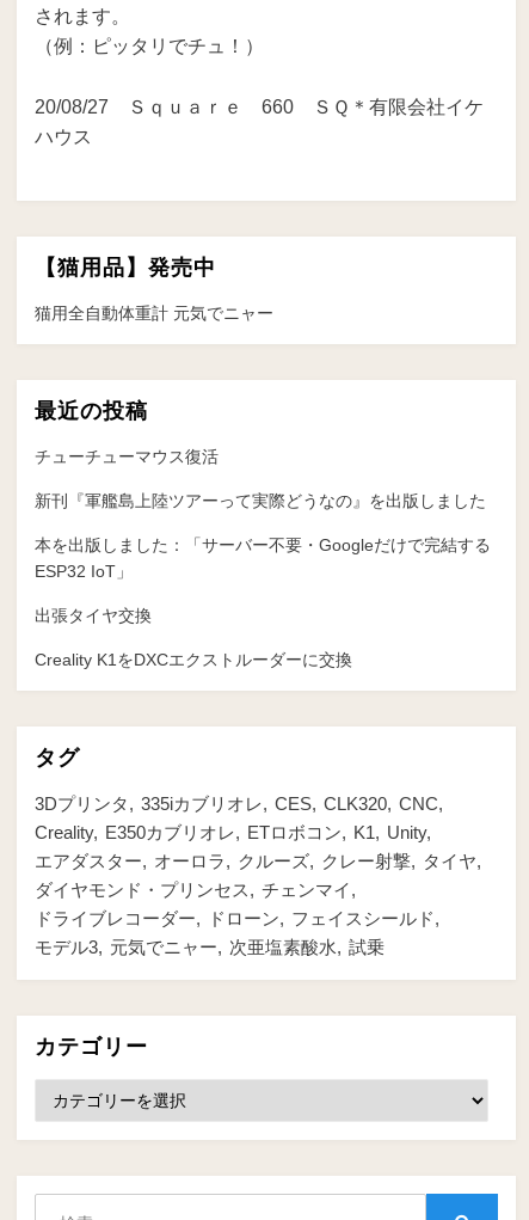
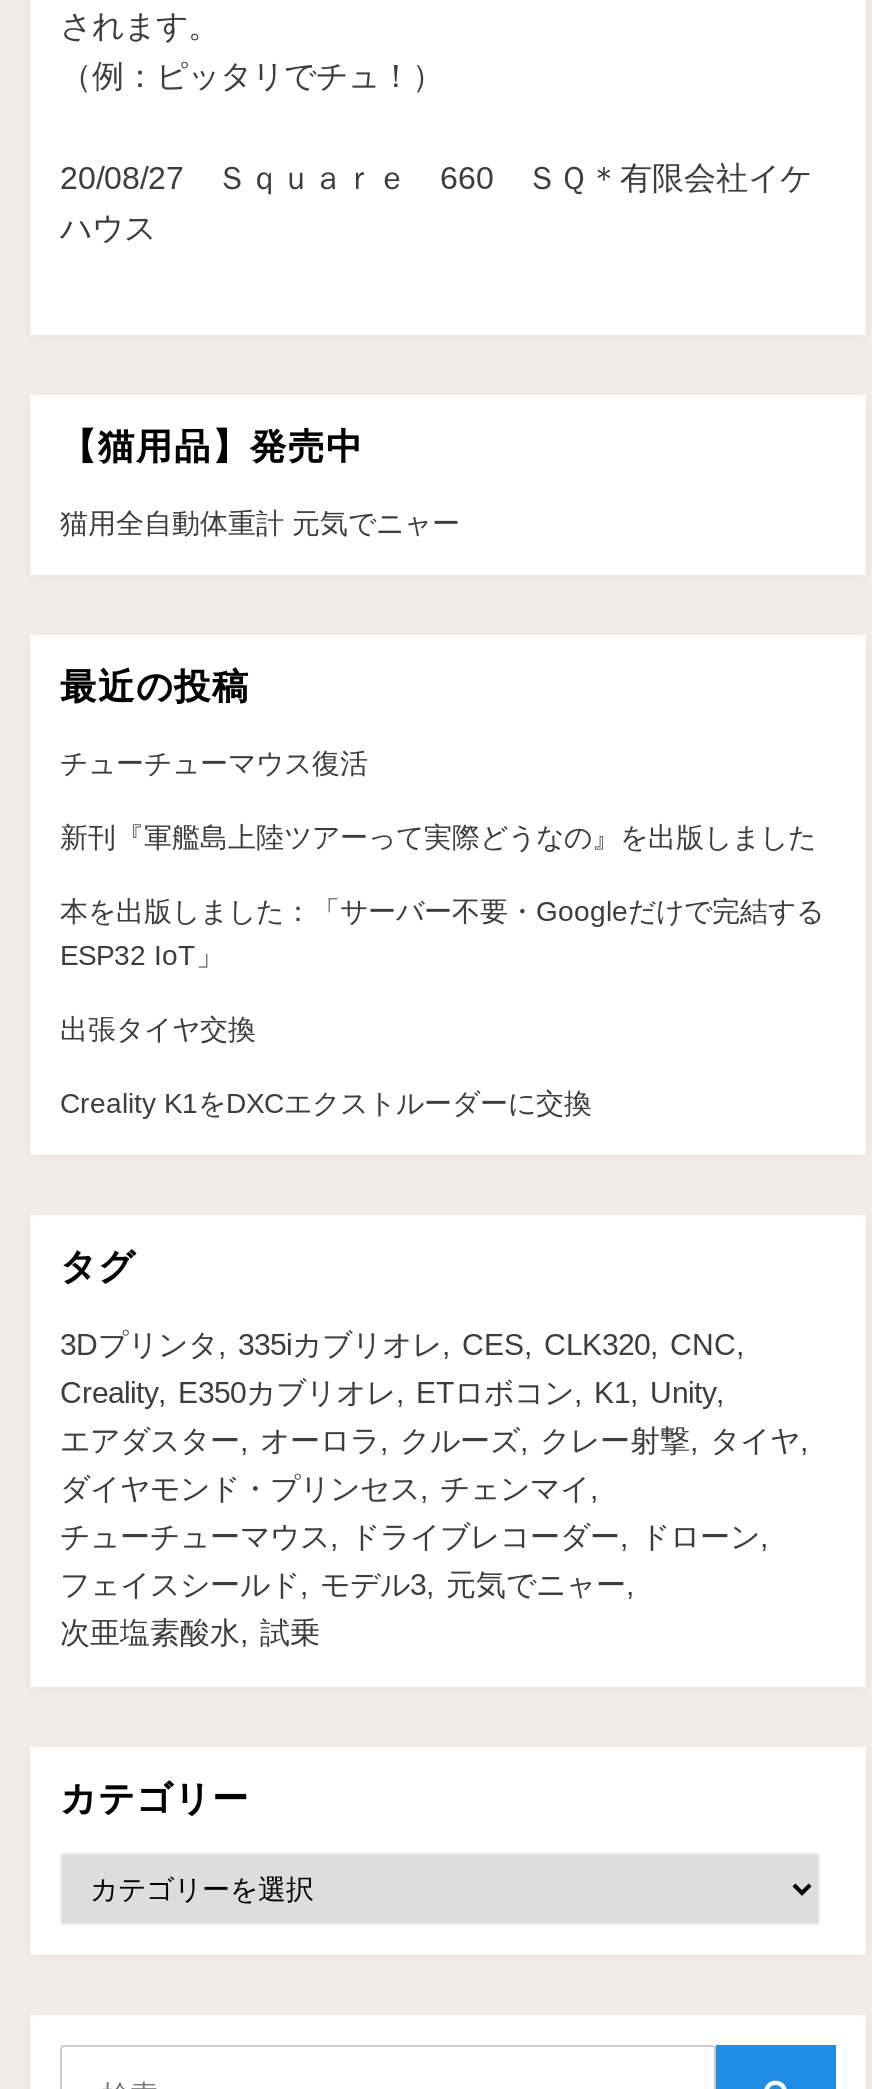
[35,908,435,957] ドライブレコーダー ドローン フェイスシールド | モデル3 元気でニャー 次亜塩素酸水 試乗 -> [60,1519,760,1649] チューチューマウス ドライブレコーダー ドローン | フェイスシールド モデル3 元気でニャー | 次亜塩素酸水 試乗

